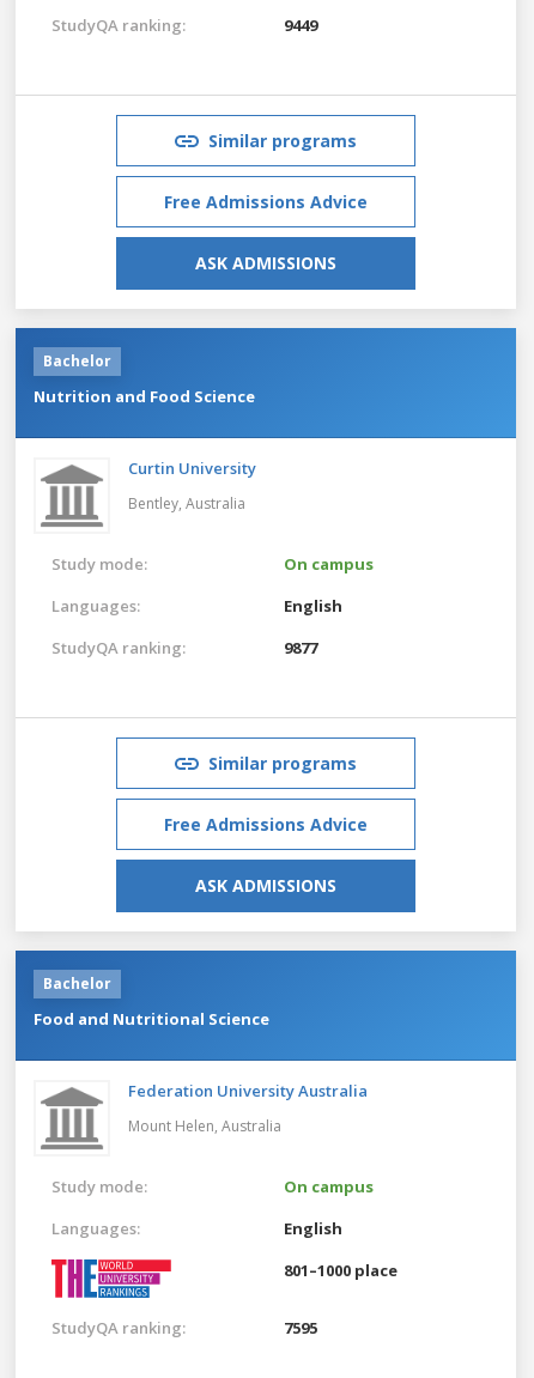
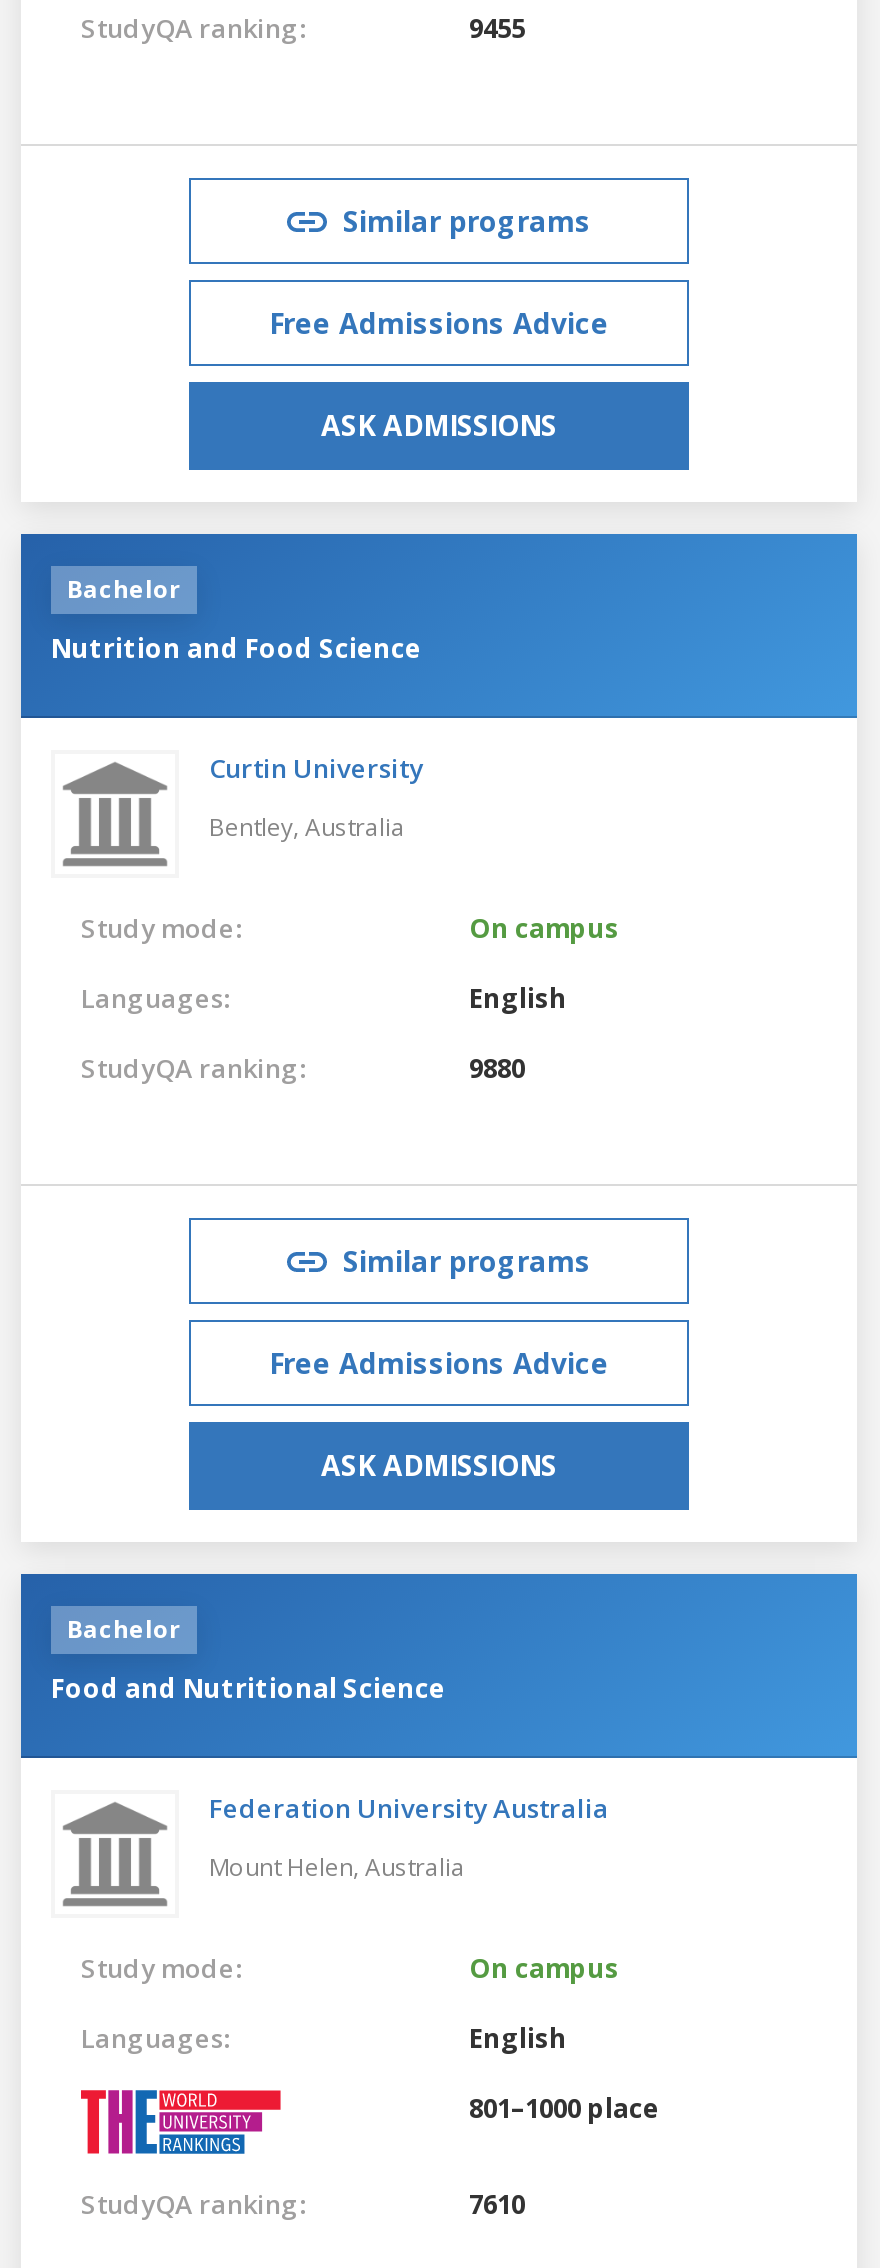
[284,14,317,36] 9449 -> [469,10,525,46] 9455
[284,637,317,658] 9877 -> [469,1050,525,1086] 9880
[284,1317,317,1338] 7595 -> [469,2186,525,2222] 7610

